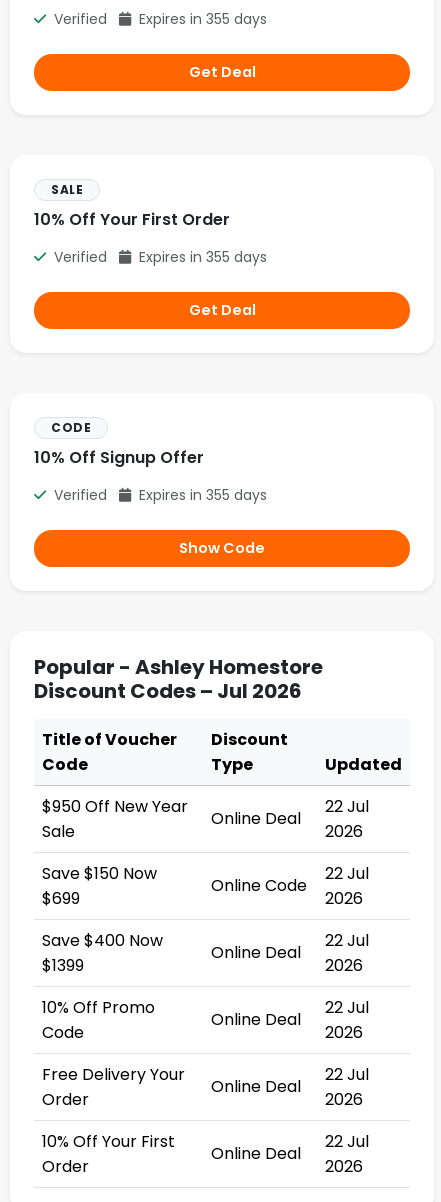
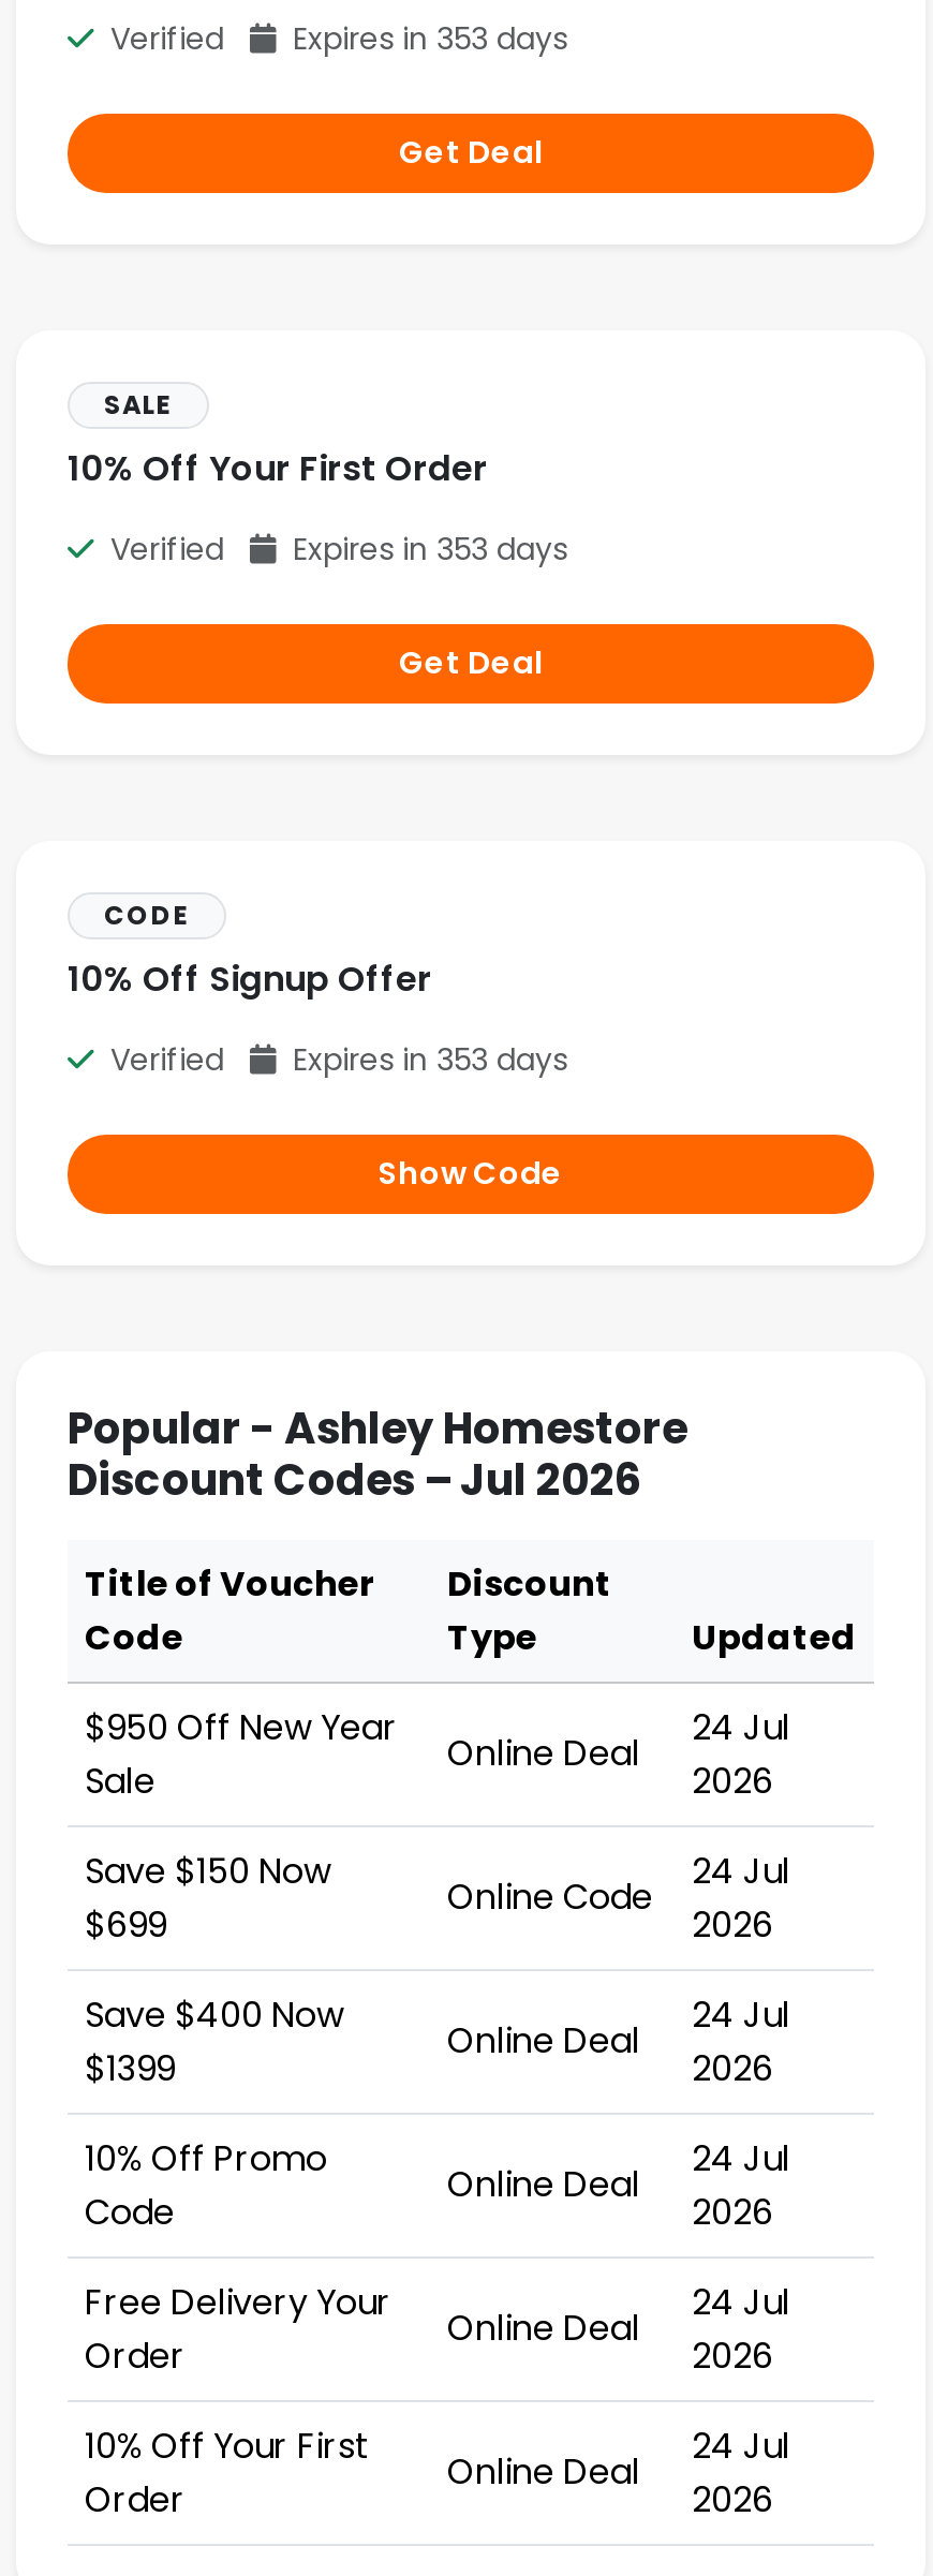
[135,9,267,29] Expires in 355 days -> [284,17,567,60] Expires in 353 days
[135,247,267,267] Expires in 355 days -> [284,528,567,571] Expires in 353 days
[135,485,267,505] Expires in 355 days -> [284,1038,567,1081] Expires in 353 days
[325,795,369,818] 22 Jul -> [692,1703,790,1752] 24 Jul
[325,862,369,885] 22 Jul -> [692,1847,790,1896] 24 Jul
[325,929,369,952] 22 Jul -> [692,1990,790,2040] 24 Jul
[325,996,369,1019] 22 Jul -> [692,2134,790,2183] 24 Jul
[325,1063,369,1086] 22 Jul -> [692,2278,790,2327] 24 Jul
[325,1130,369,1153] 22 Jul -> [692,2422,790,2471] 24 Jul

